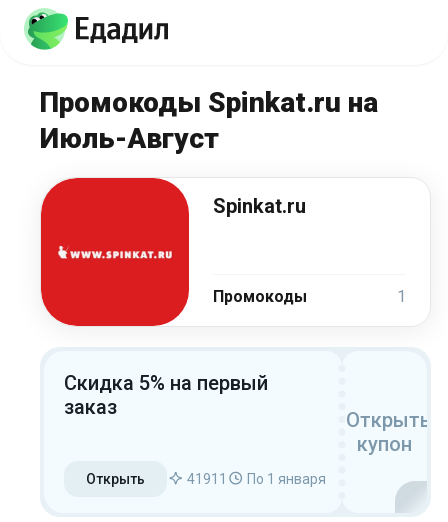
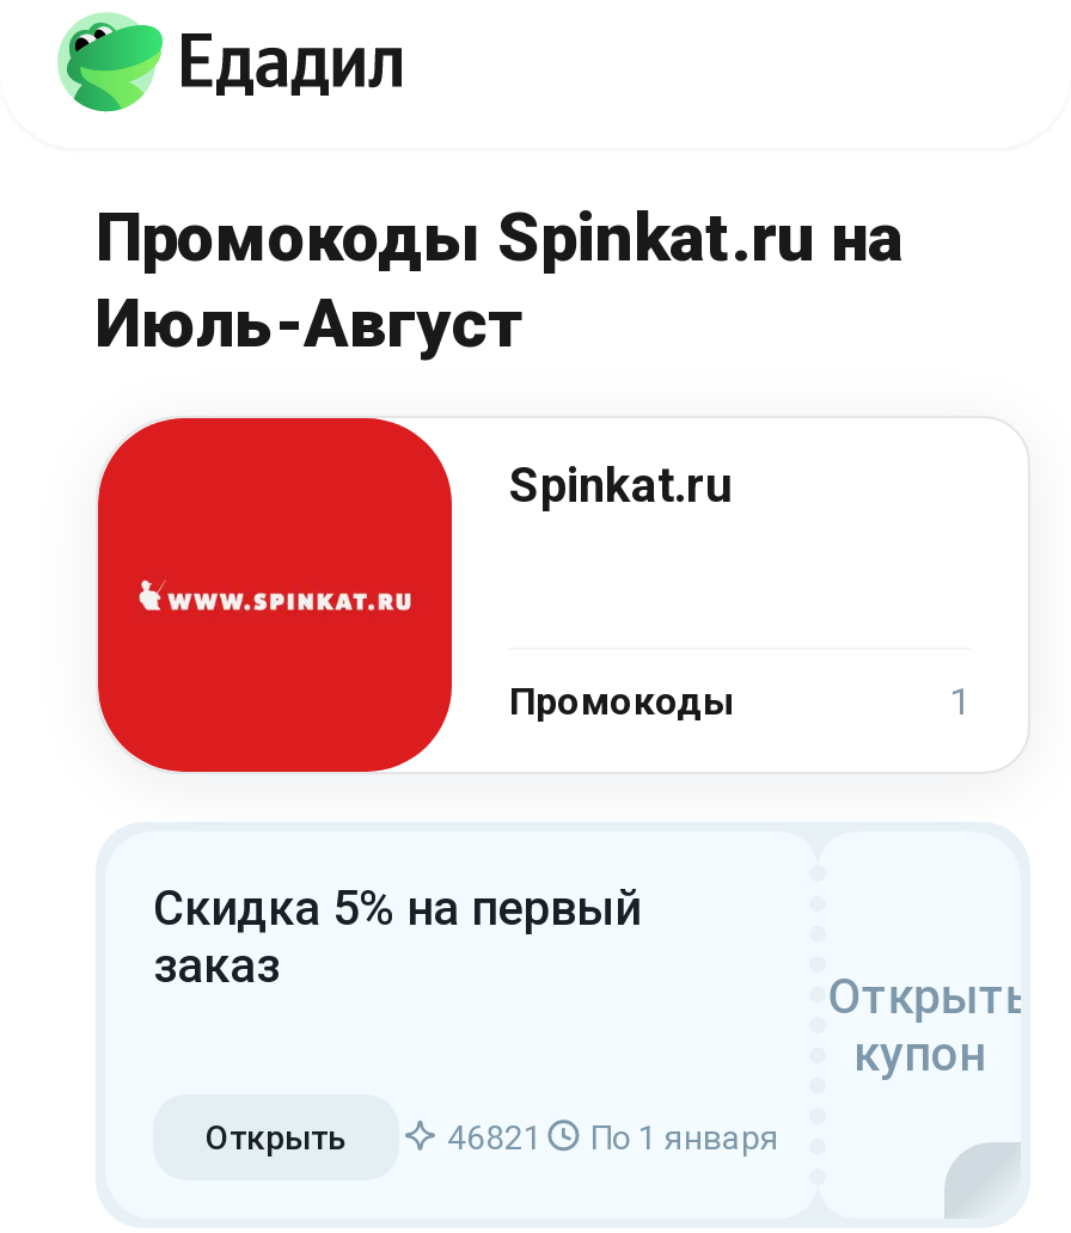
[187,471,326,487] 41911 По 1 января -> [447,1118,779,1157] 46821 По 1 января

